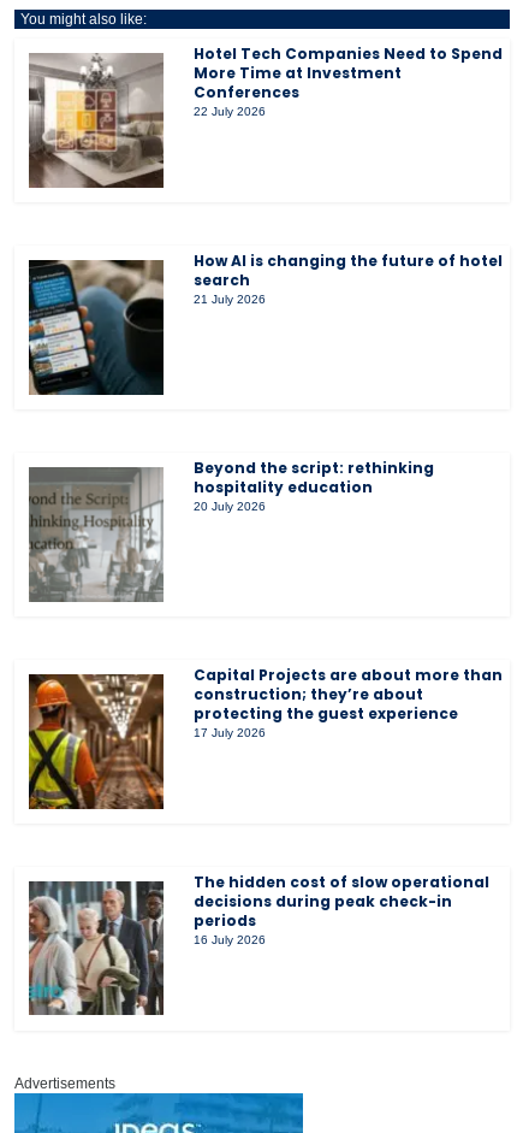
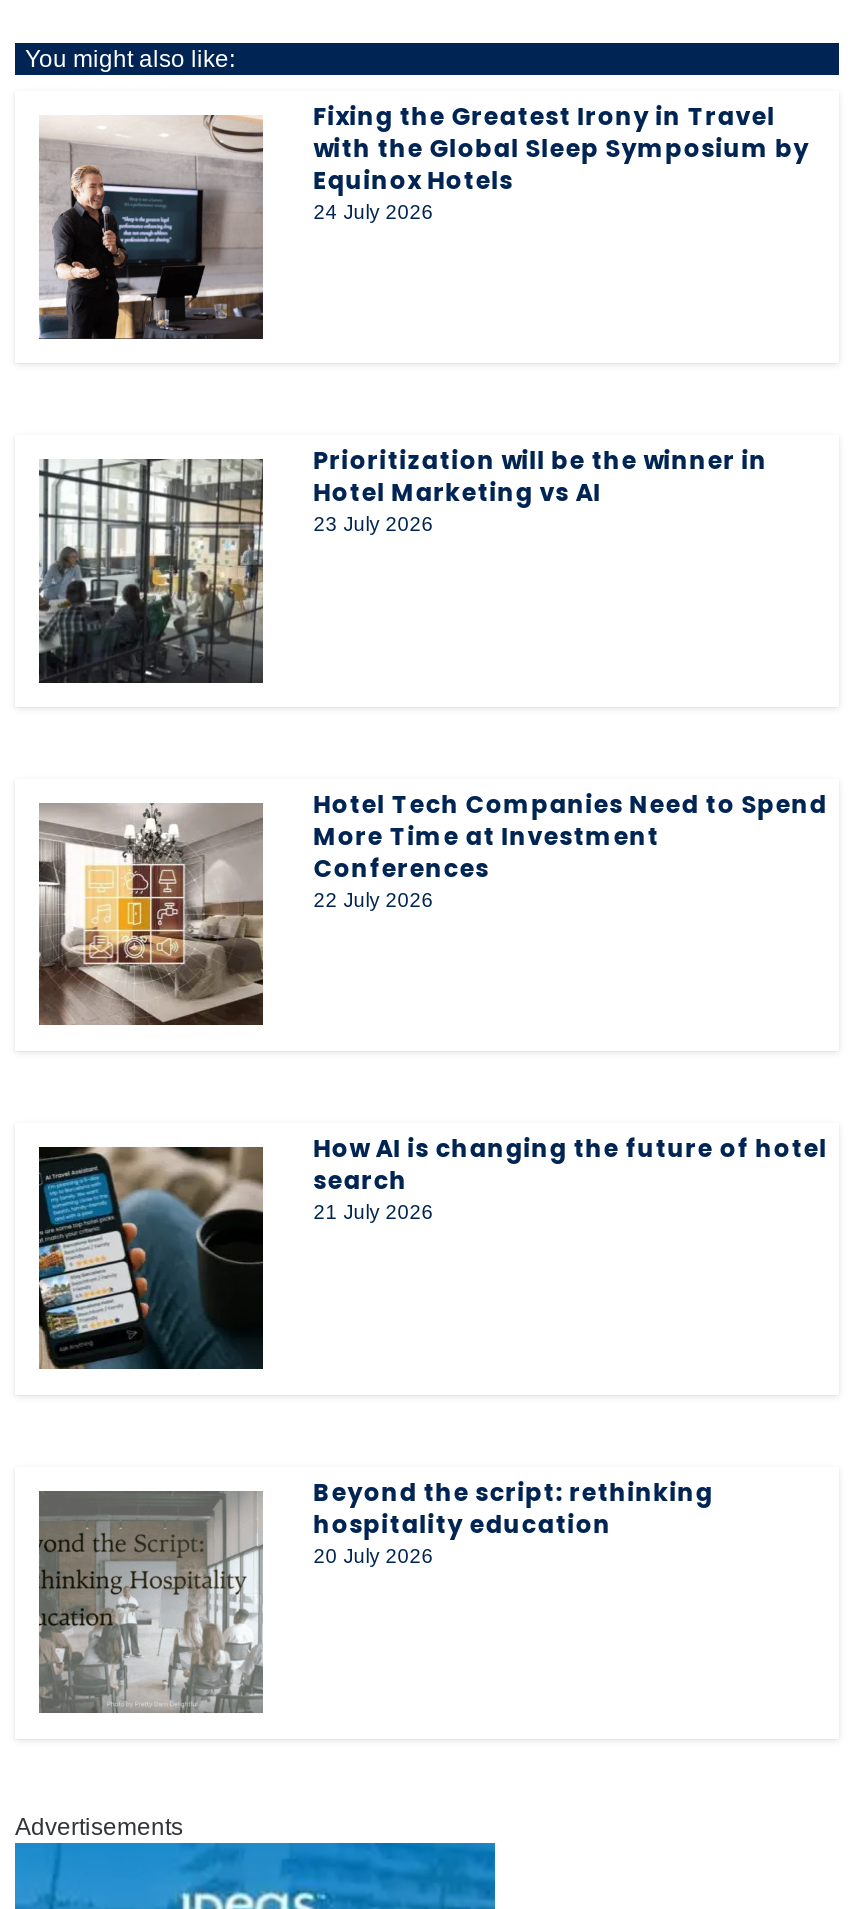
none -> [37,99,809,339] [image] | Fixing the Greatest Irony in Travel | with the Global Sleep Symposium by | Equinox Hotels | 24 July 2026
none -> [37,443,767,683] [image] | Prioritization will be the winner in | Hotel Marketing vs AI | 23 July 2026
moved [26,43,503,513] -> [35,787,827,1567]: [image] | Hotel Tech Companies Need to Spend | More Time at Investment | ... | hospitality education | 20 July 2026
moved [26,466,165,602] -> [35,1489,265,1715]: [image]
[28,665,503,810] [image] | Capital Projects are about more than | construction; they’re about | protecting the guest experience | 17 July 2026 -> none
[29,872,490,1015] [image] | The hidden cost of slow operational | decisions during peak check-in | periods | 16 July 2026 -> none

